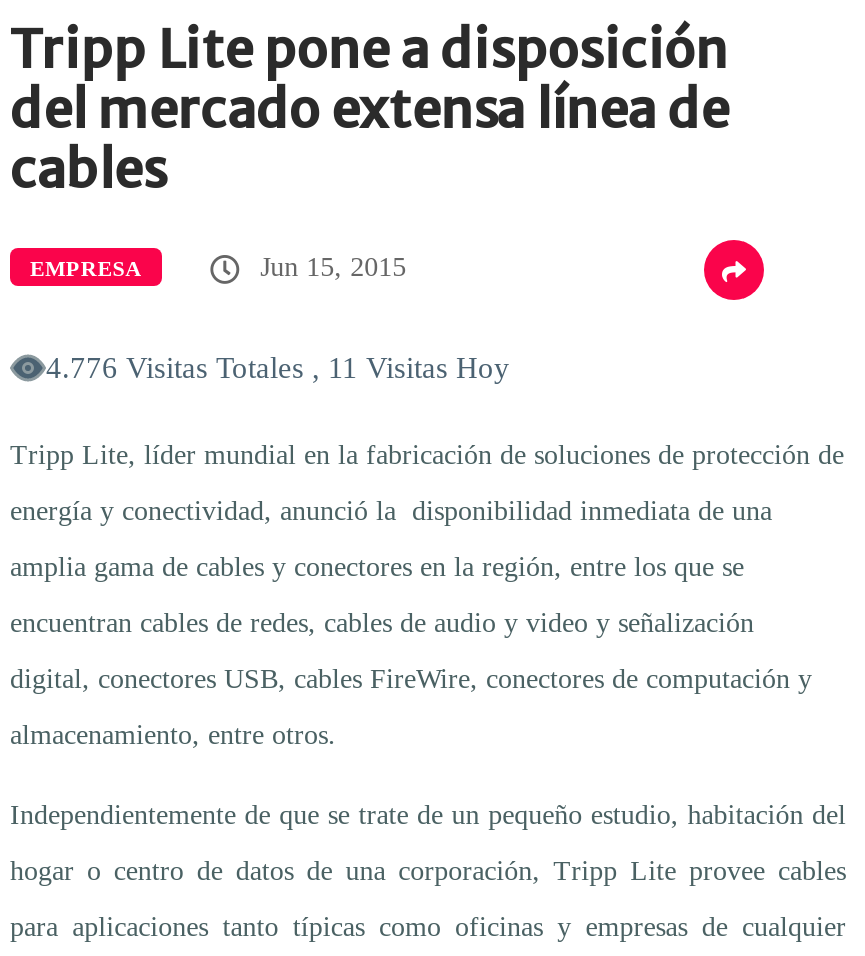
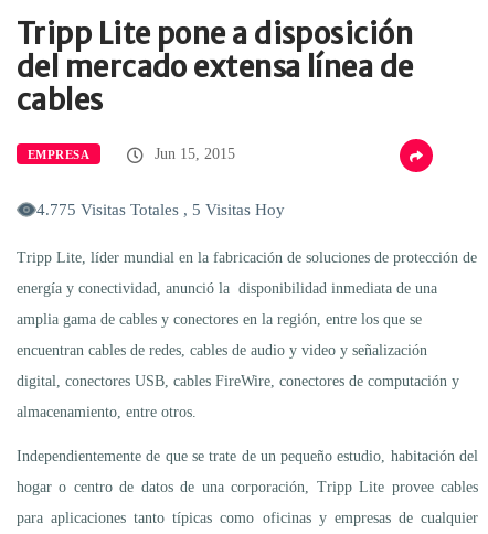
[46,352,510,384] 4.776 Visitas Totales , 11 Visitas Hoy -> [36,201,285,218] 4.775 Visitas Totales , 5 Visitas Hoy

